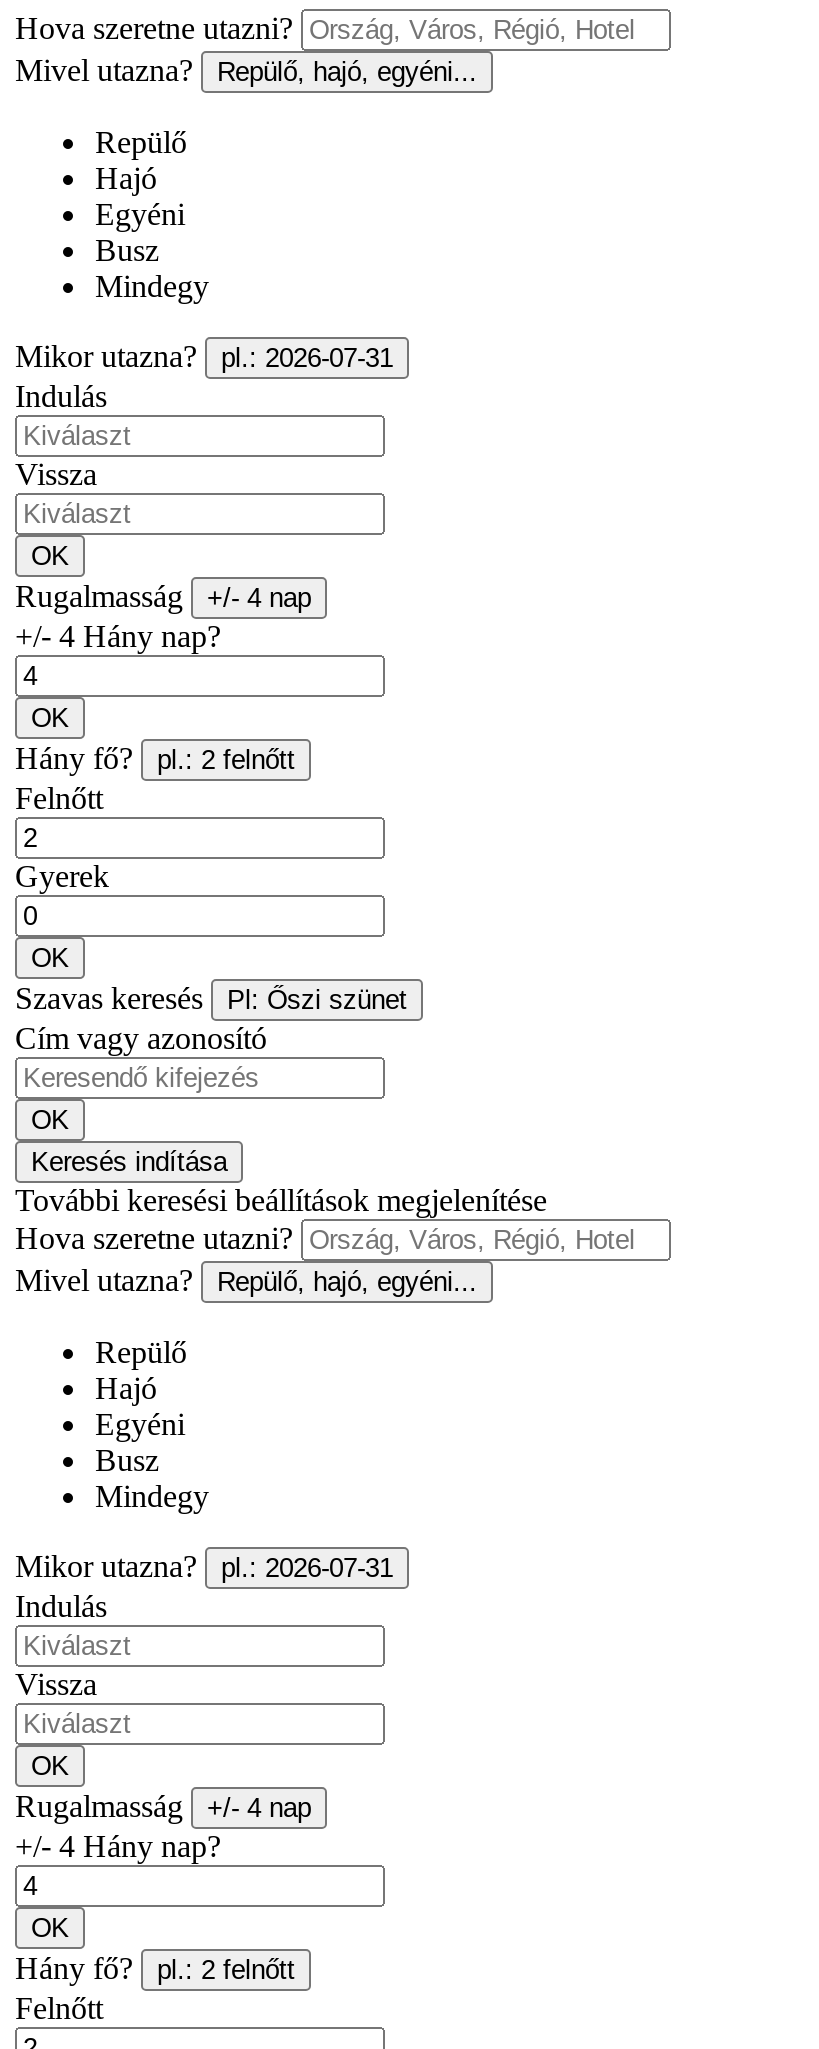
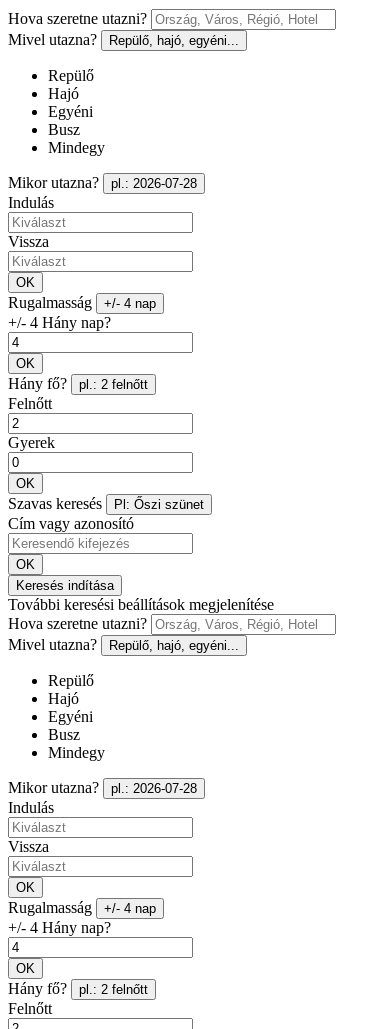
[15,339,393,373] Mikor utazna? pl.: 2026-07-31 -> [8,174,197,191] Mikor utazna? pl.: 2026-07-28
[15,1549,393,1583] Mikor utazna? pl.: 2026-07-31 -> [8,779,197,796] Mikor utazna? pl.: 2026-07-28

